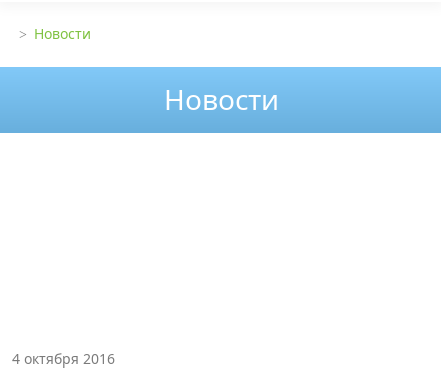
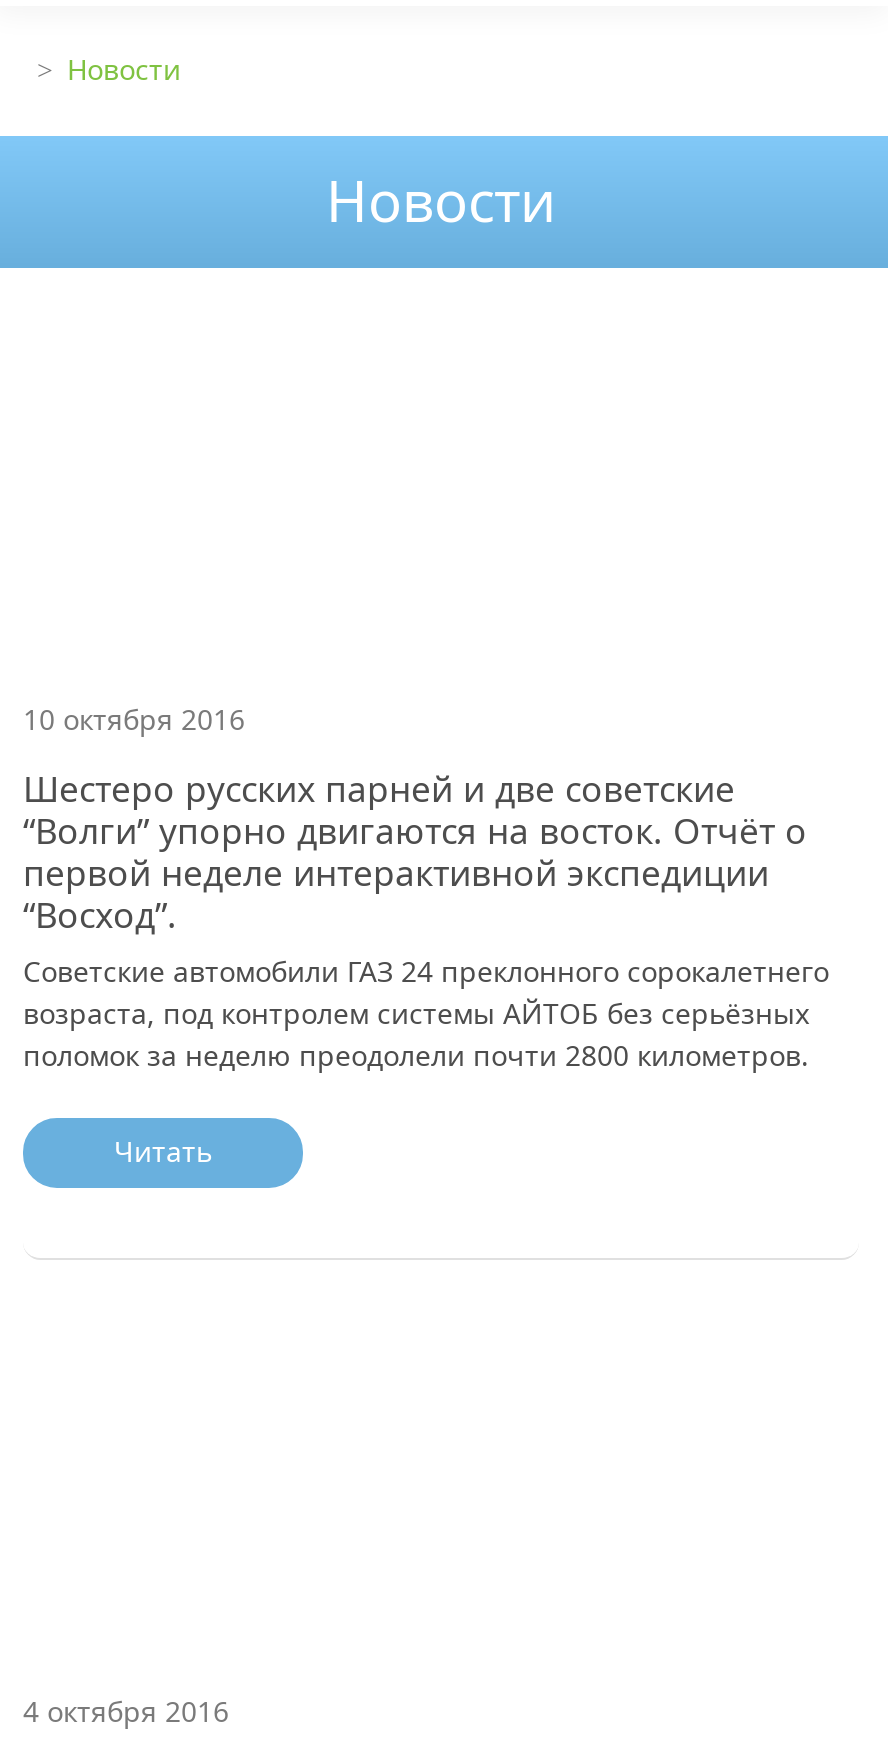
none -> [23,700,829,1171] 10 октября 2016 | Шестеро русских парней и две советские | “Волги” упорно двигаются на восток. Отчёт о | первой неделе интерактивной экспедиции | “Восход”. | Советские автомобили ГАЗ 24 преклонного сорокалетнего | возраста, под контролем системы АЙТОБ без серьёзных | поломок за неделю преодолели почти 2800 километров. | Читать

